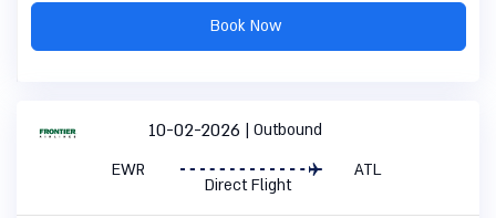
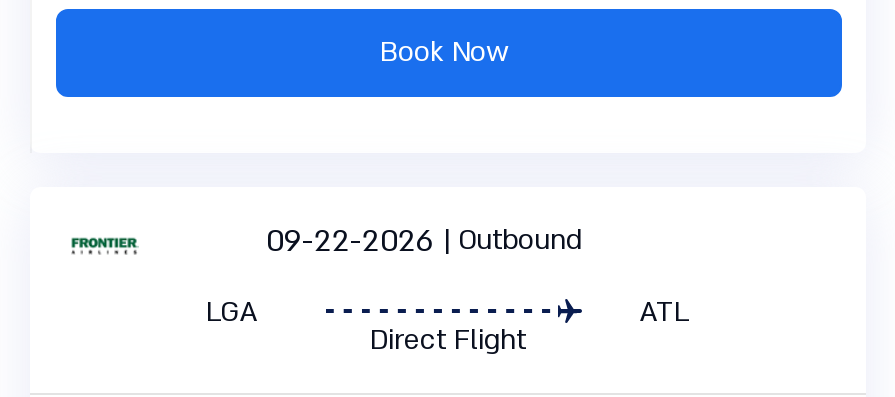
[148,118,322,143] 10-02-2026 Outbound -> [266,219,582,263] 09-22-2026 Outbound
[112,159,145,180] EWR -> [206,293,258,331] LGA

